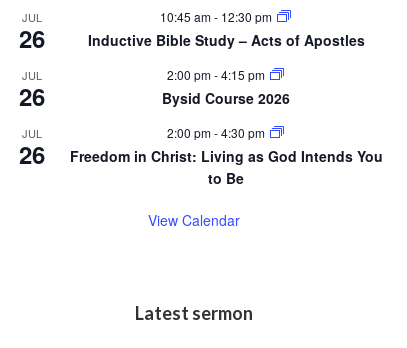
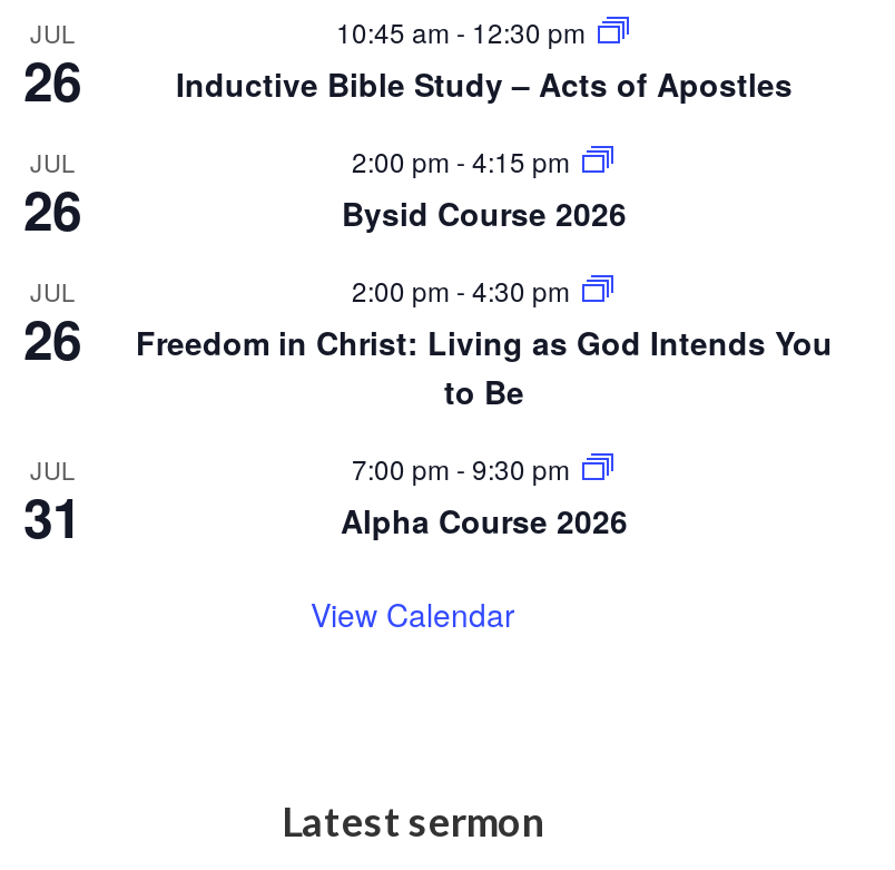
none -> [23,452,81,555] JUL | 31
none -> [341,450,628,543] 7:00 pm - 9:30 pm | Alpha Course 2026

